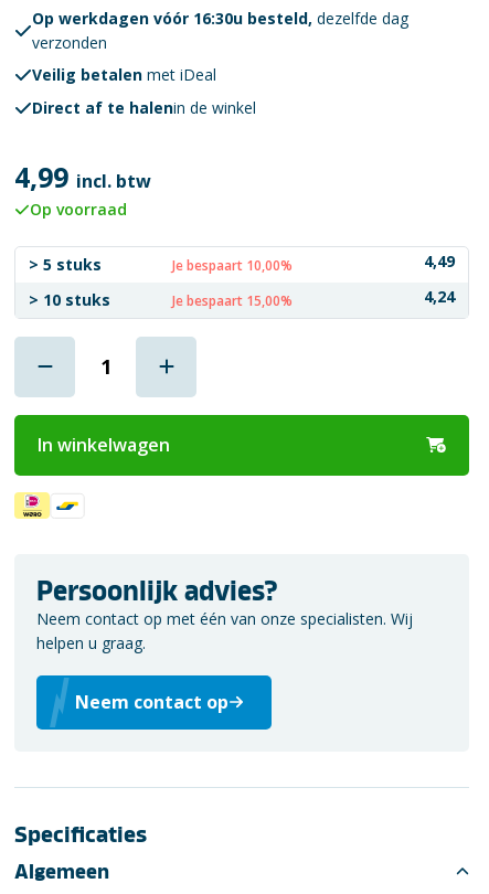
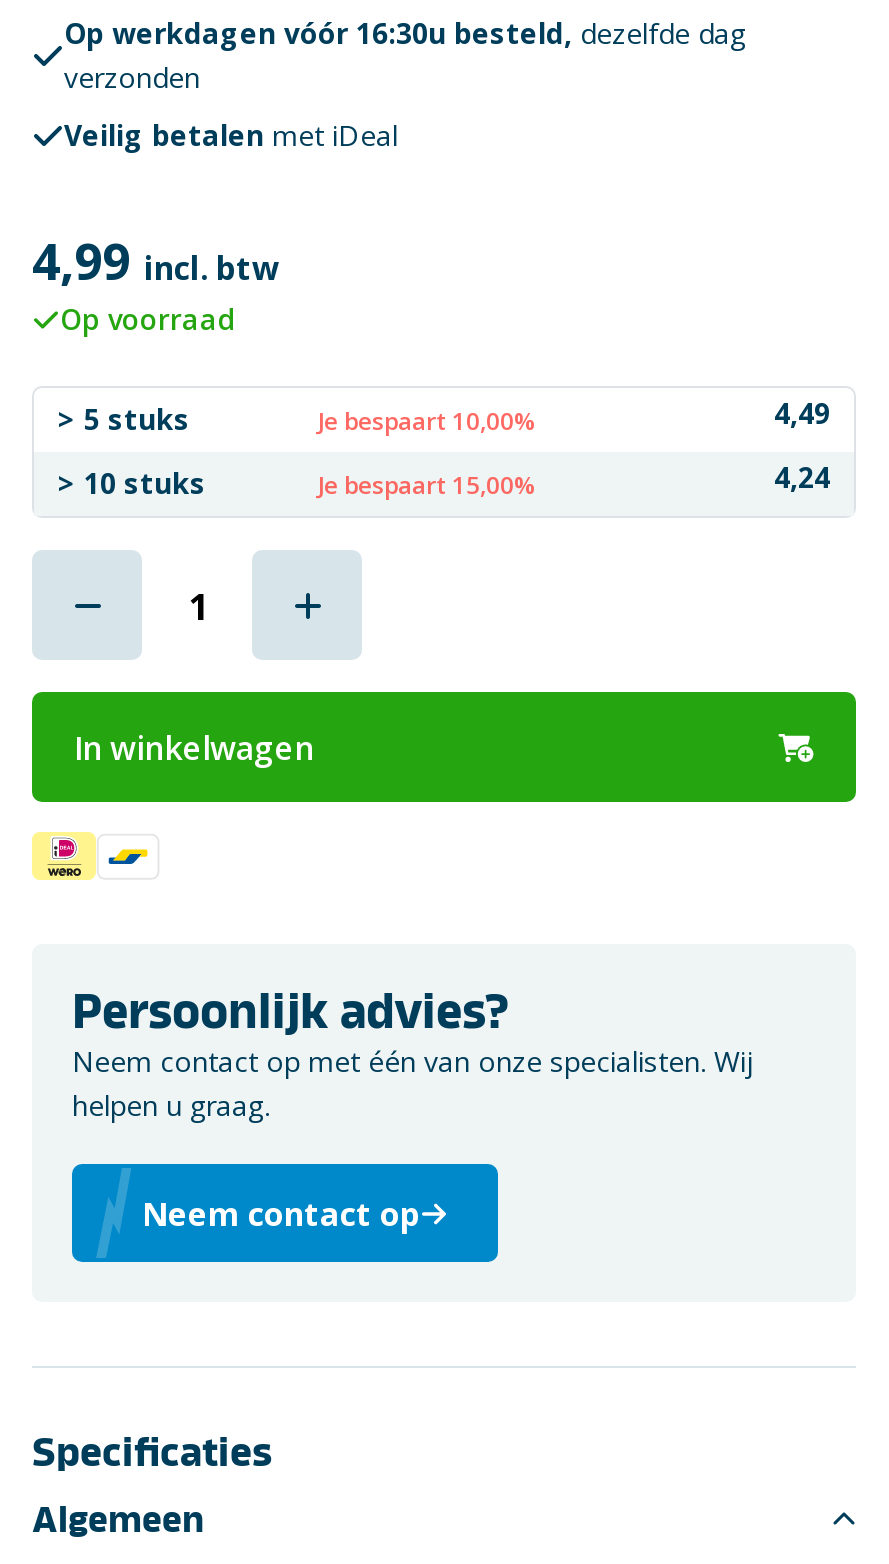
[32,97,256,118] Direct af te halenin de winkel -> none

